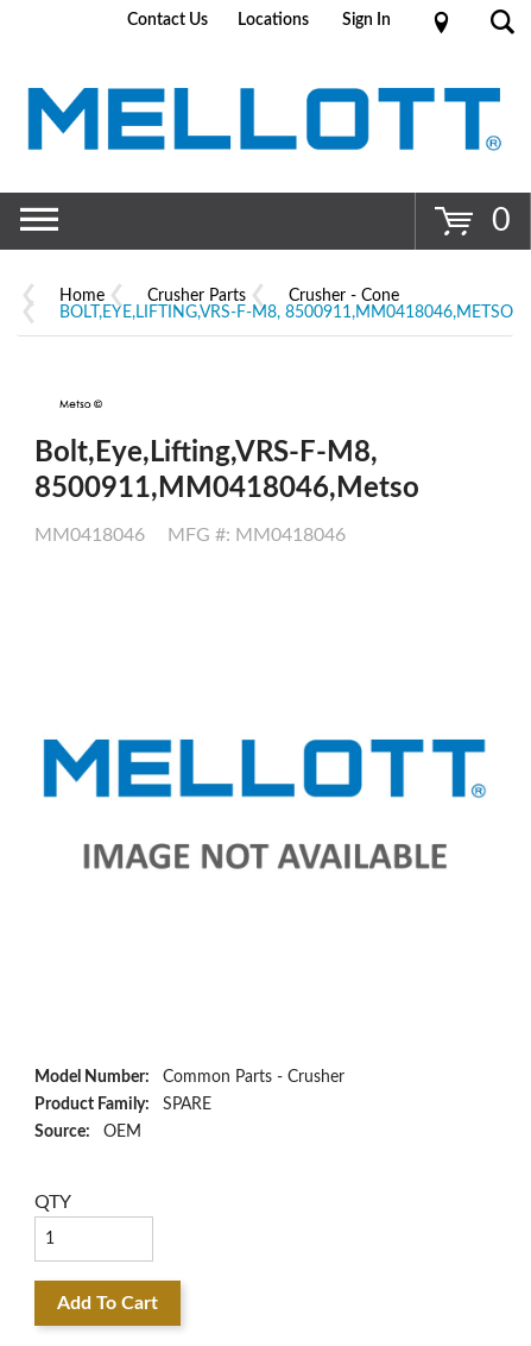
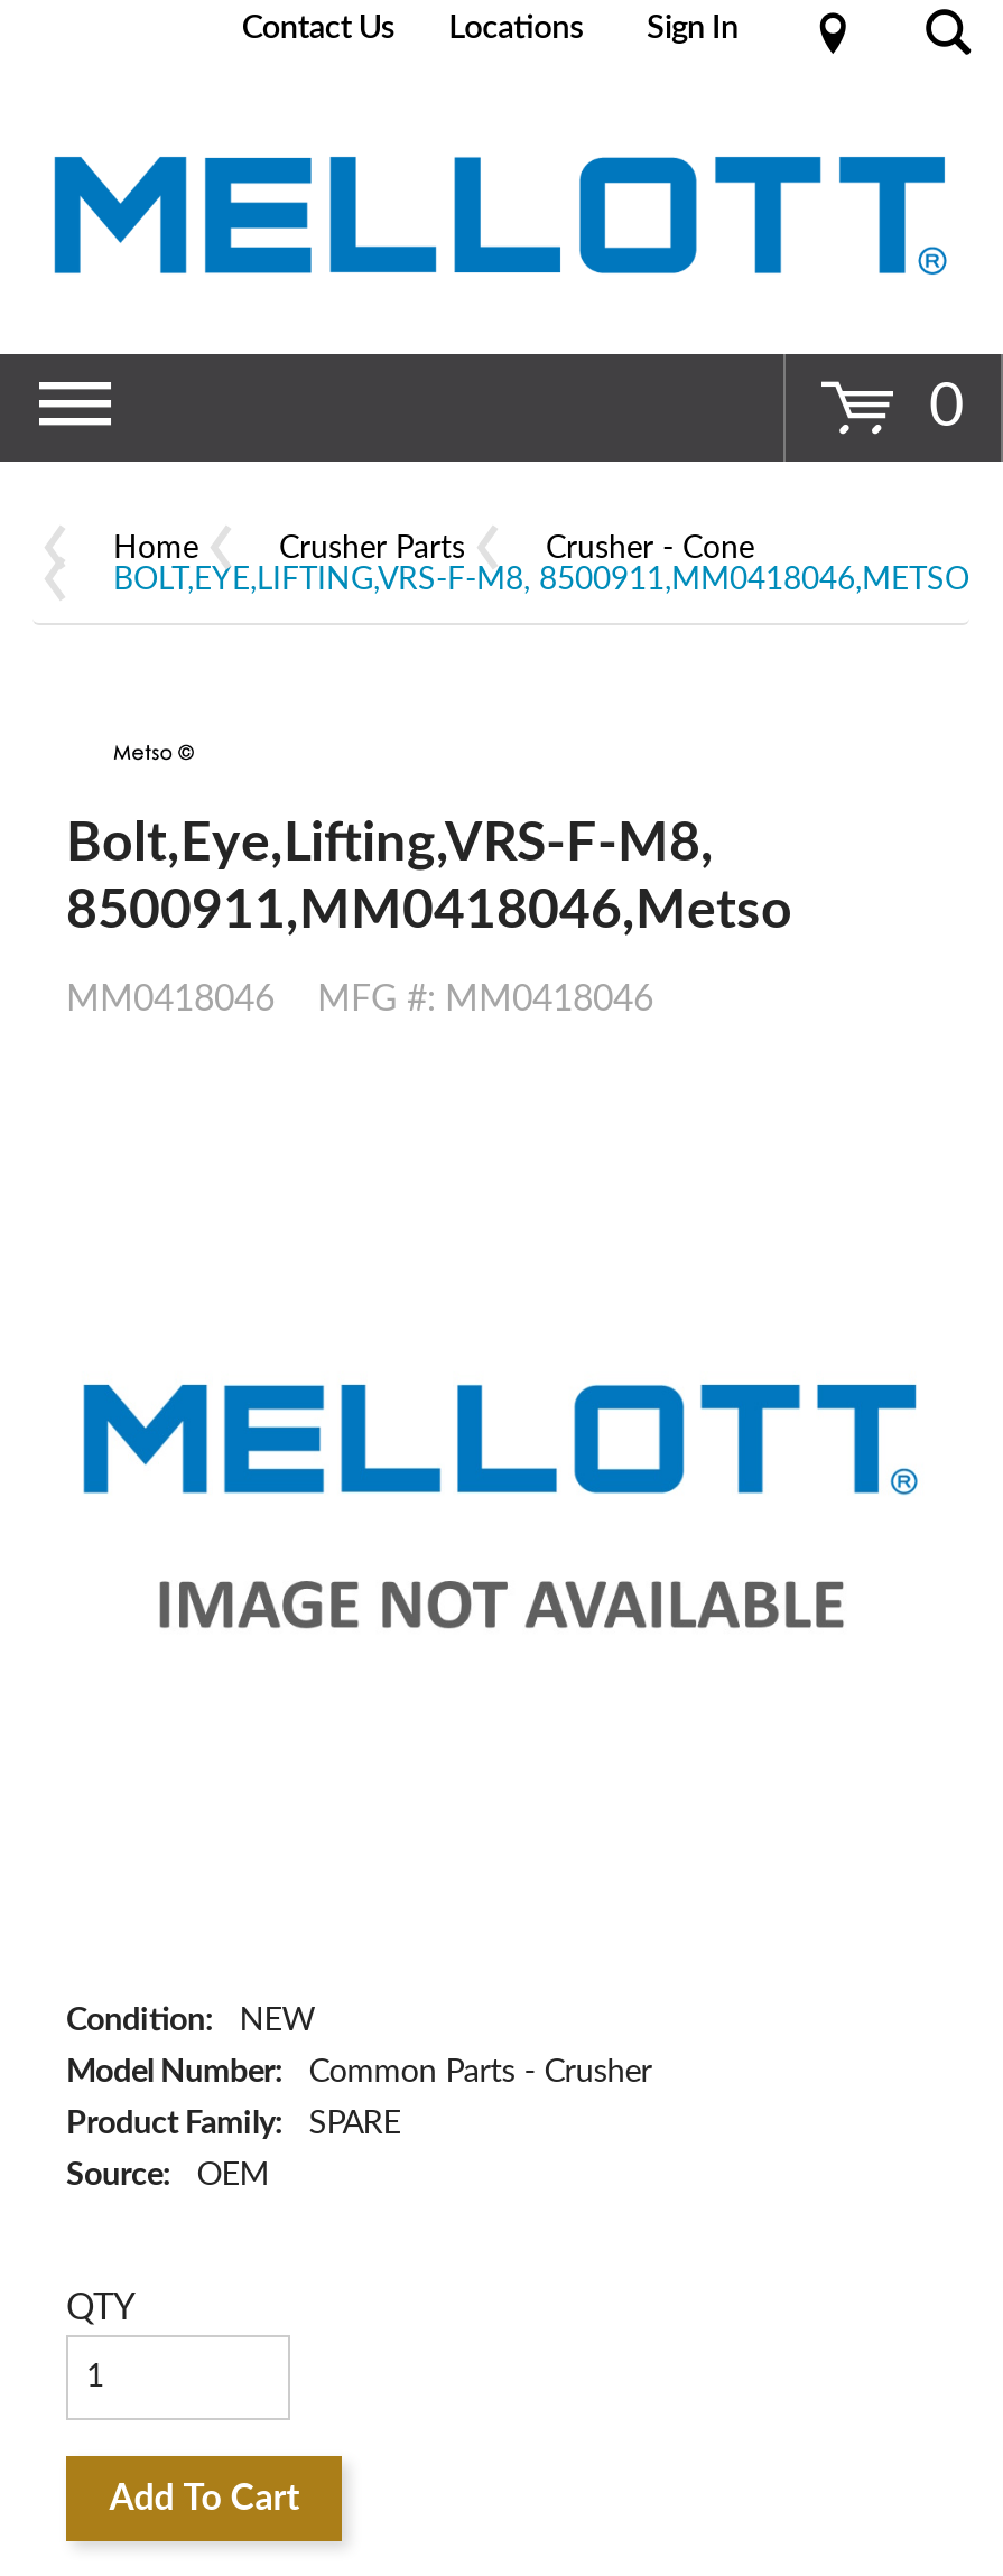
none -> [66,2003,315,2036] Condition: | NEW

